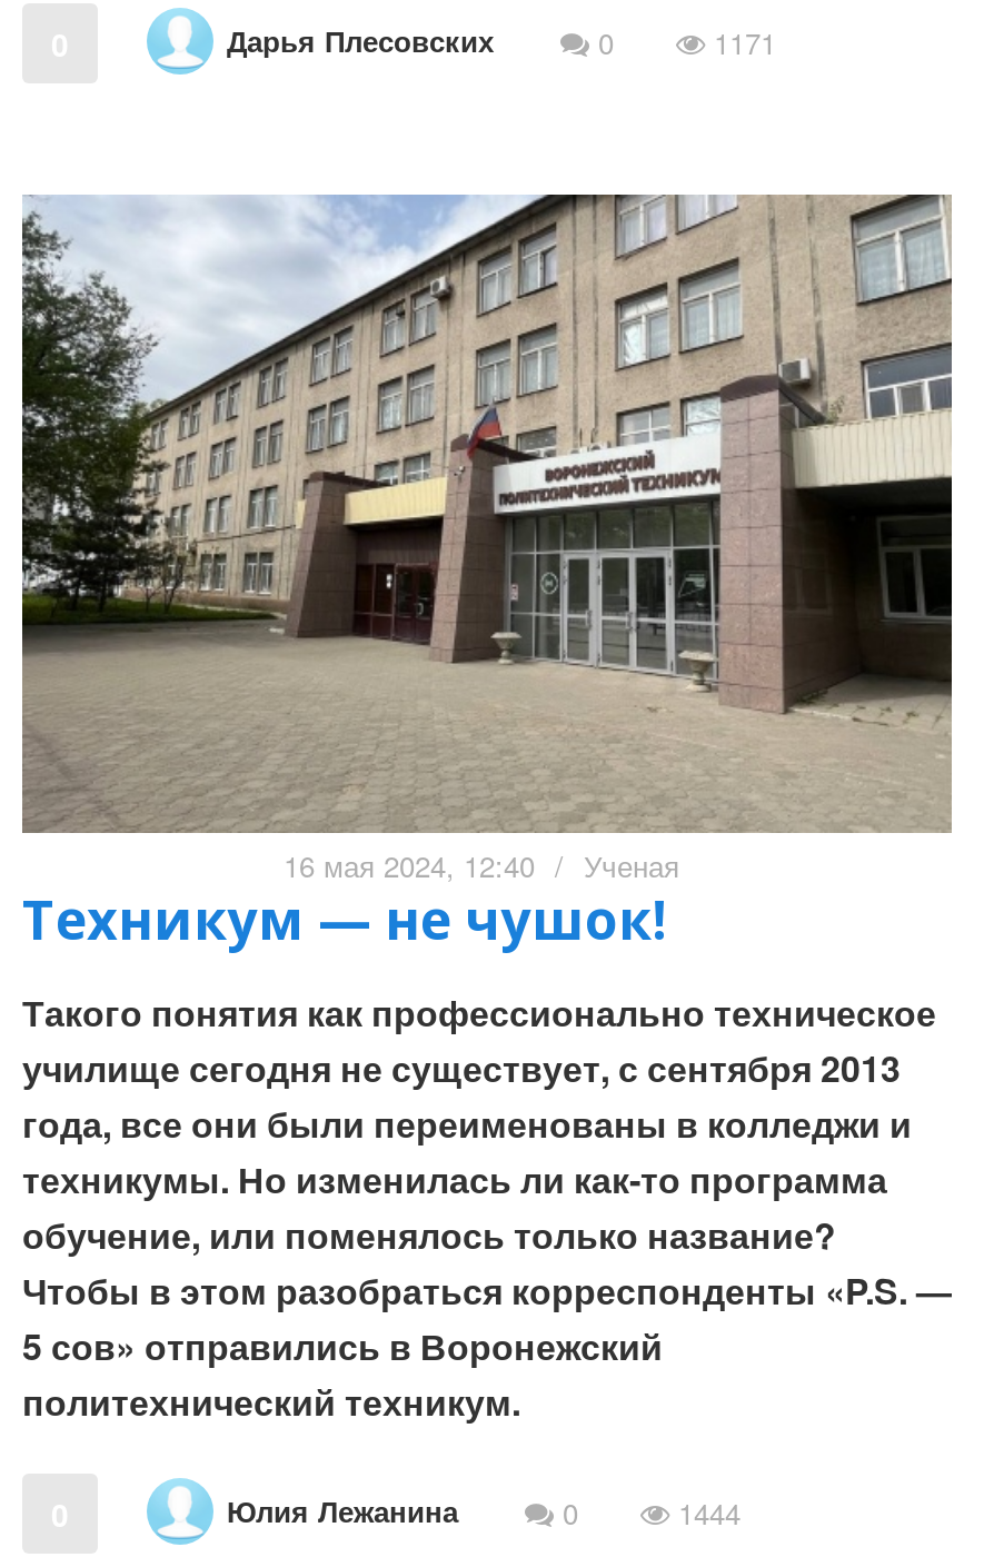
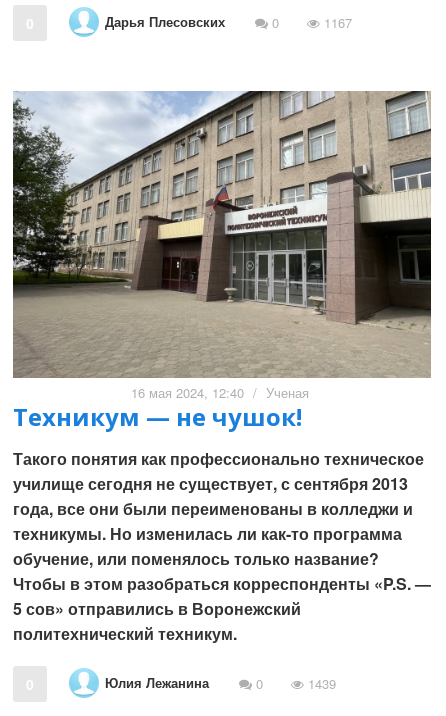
[705,21,776,63] 1171 -> [320,13,352,32] 1167
[669,1491,741,1533] 1444 -> [304,674,336,693] 1439

